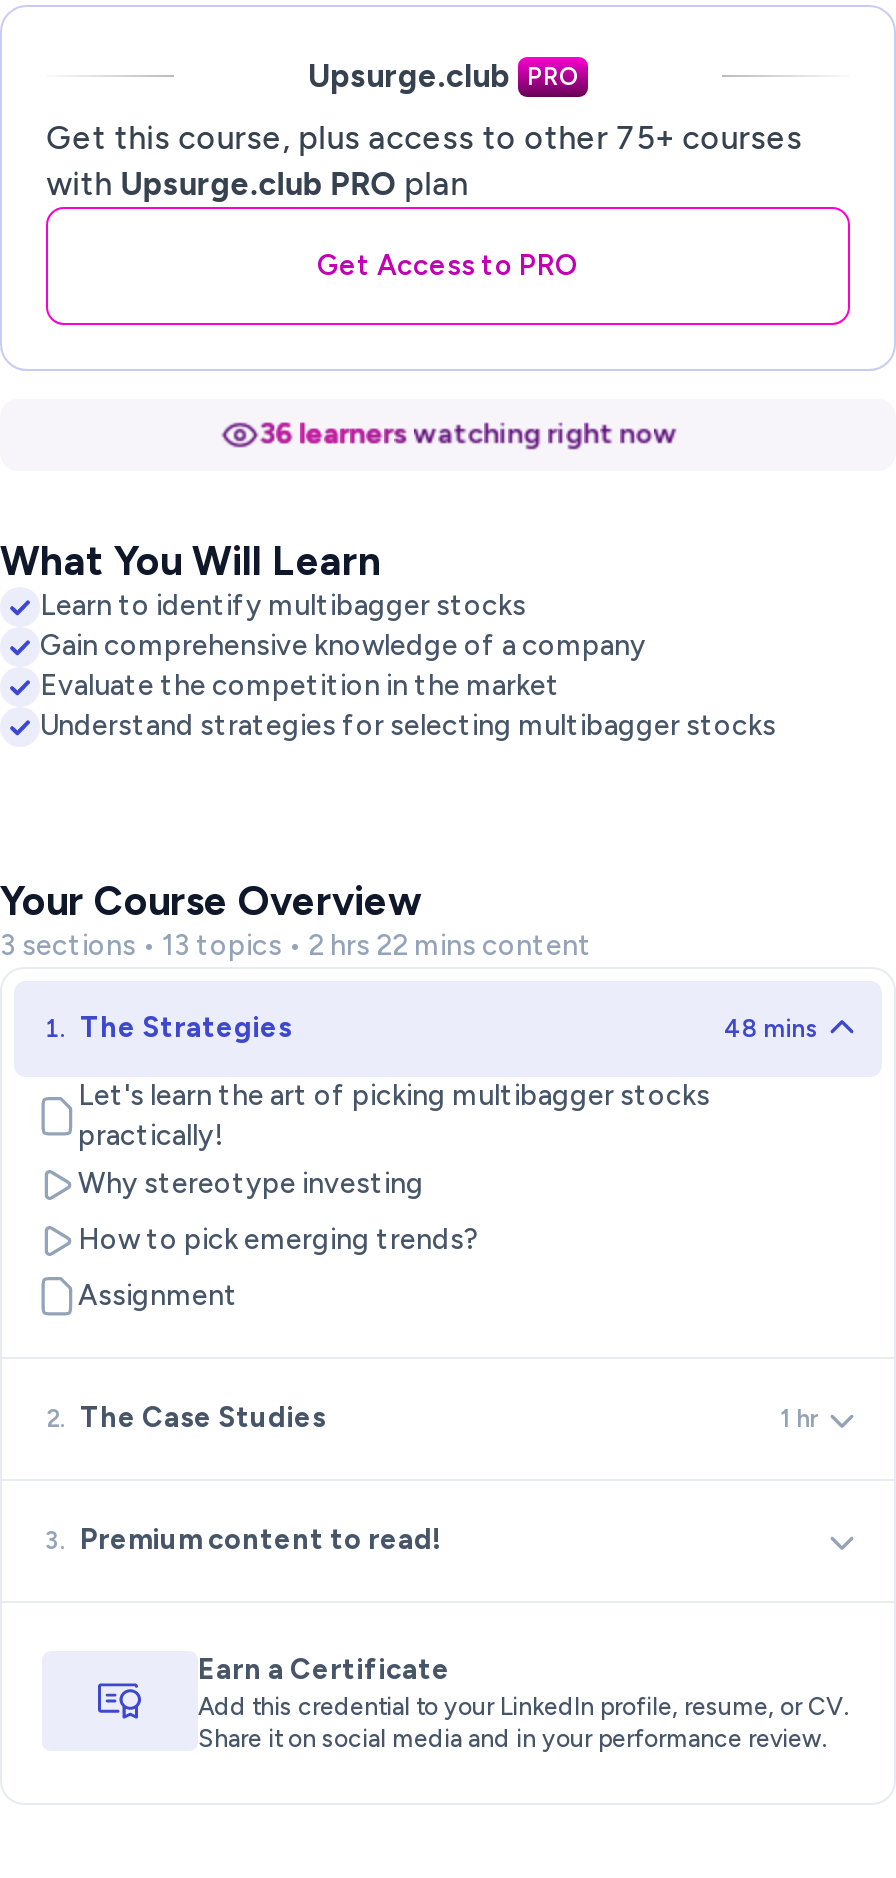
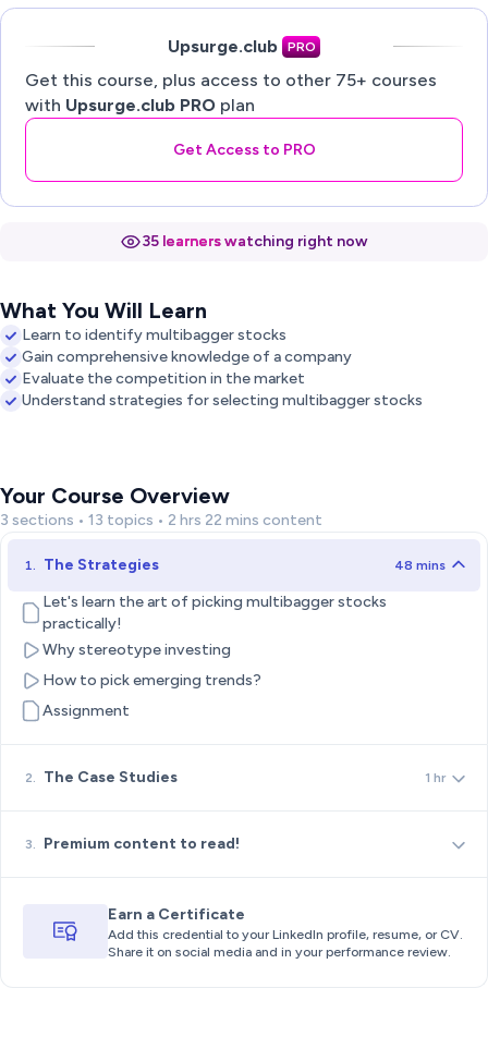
[259,417,677,451] 36 l earners watching right now -> [142,232,368,251] 35 l earners watching right now

